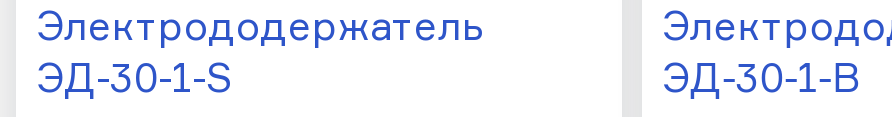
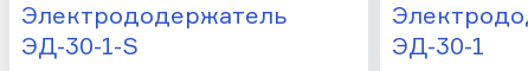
[662,60,860,100] ЭД-30-1-B -> [392,35,484,59] ЭД-30-1

